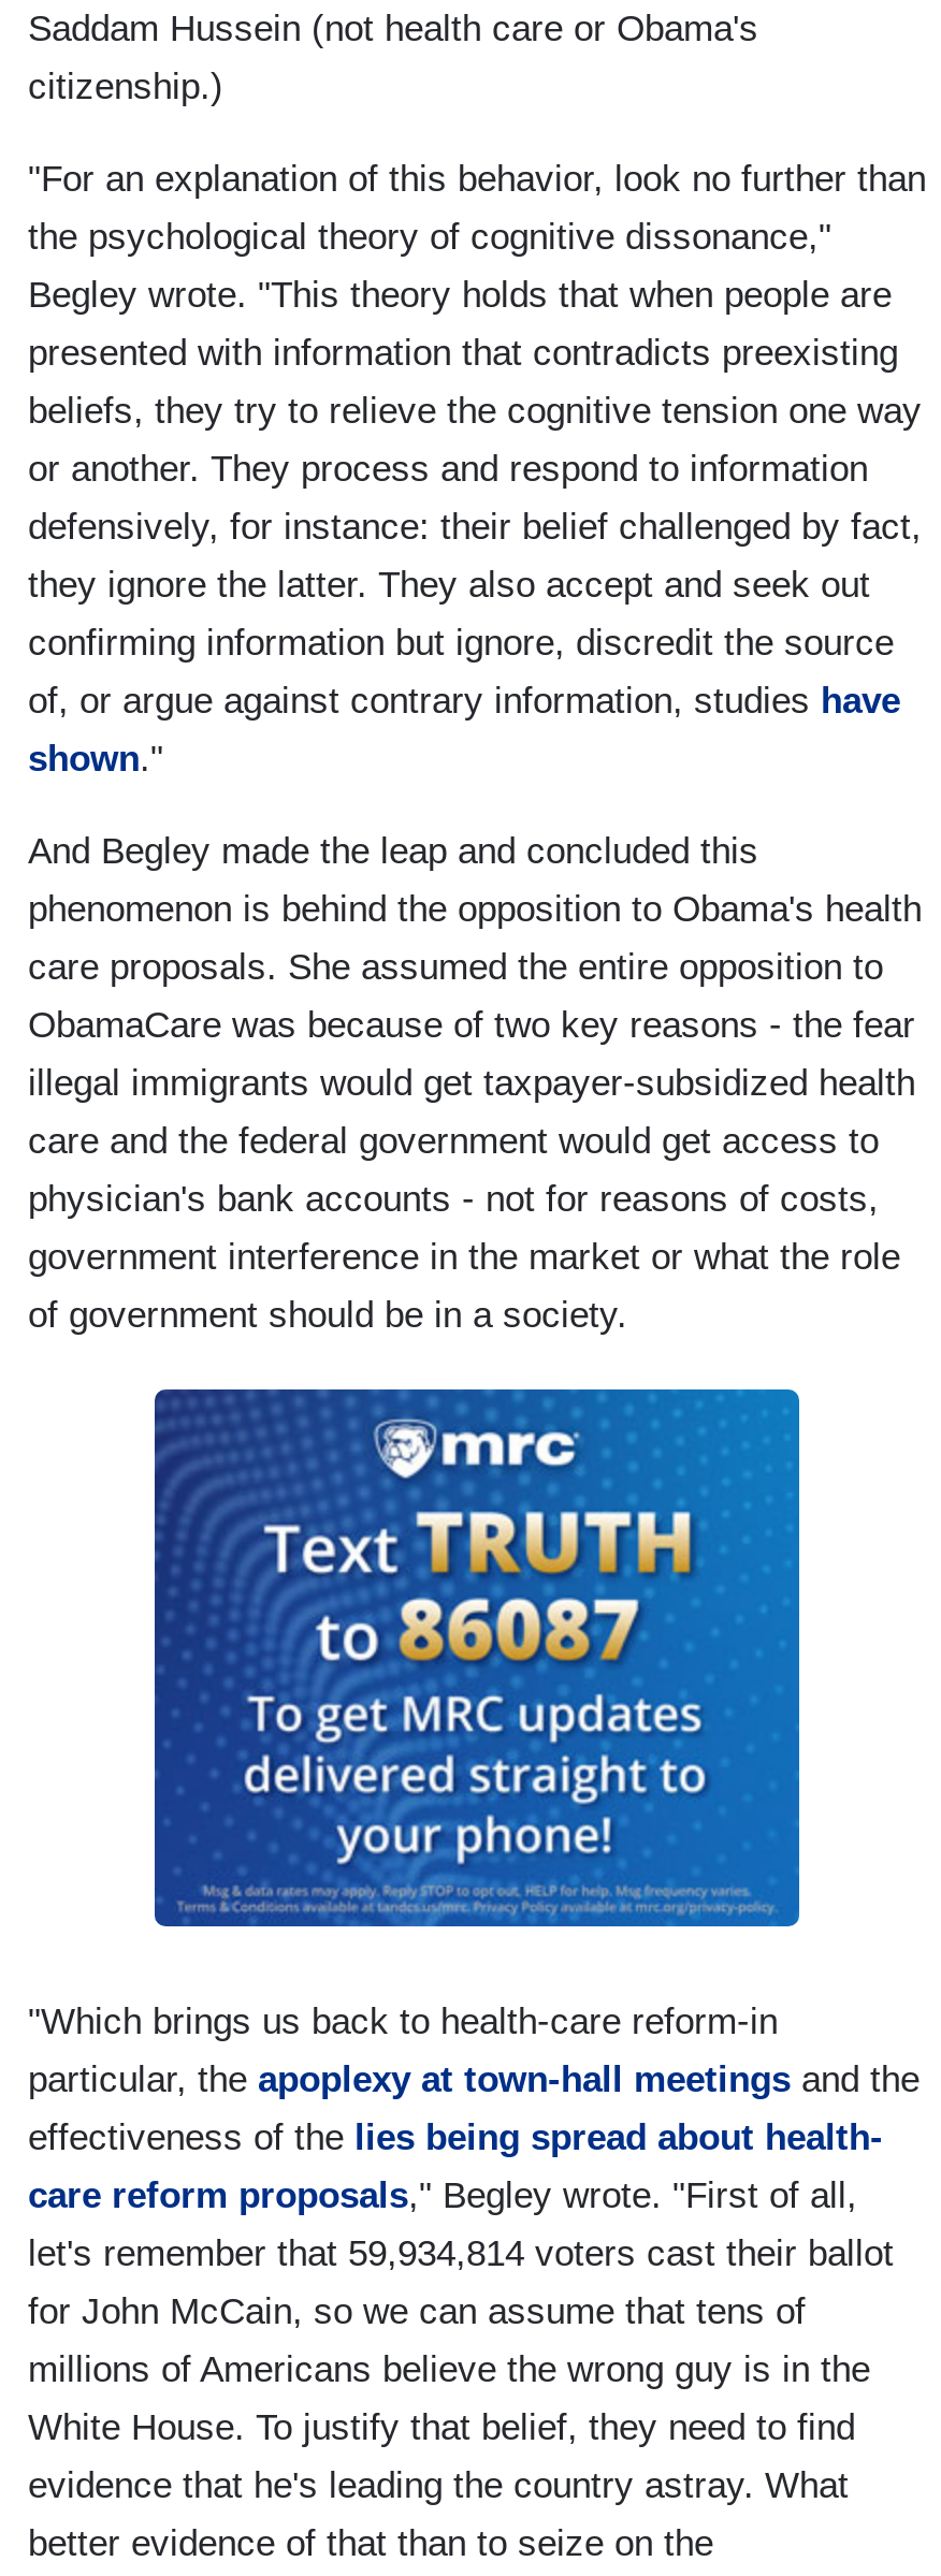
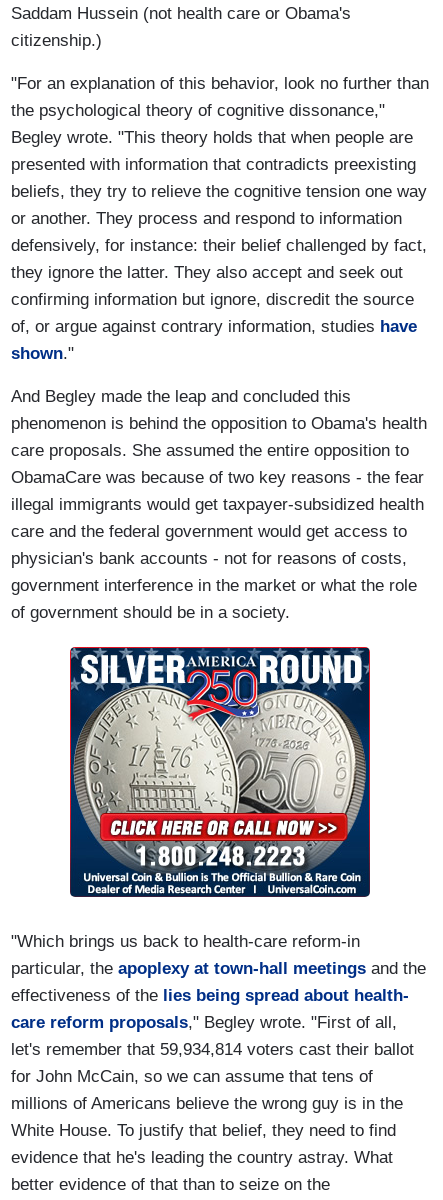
[153,1387,801,1929] [image] -> [69,646,371,898] [image]

